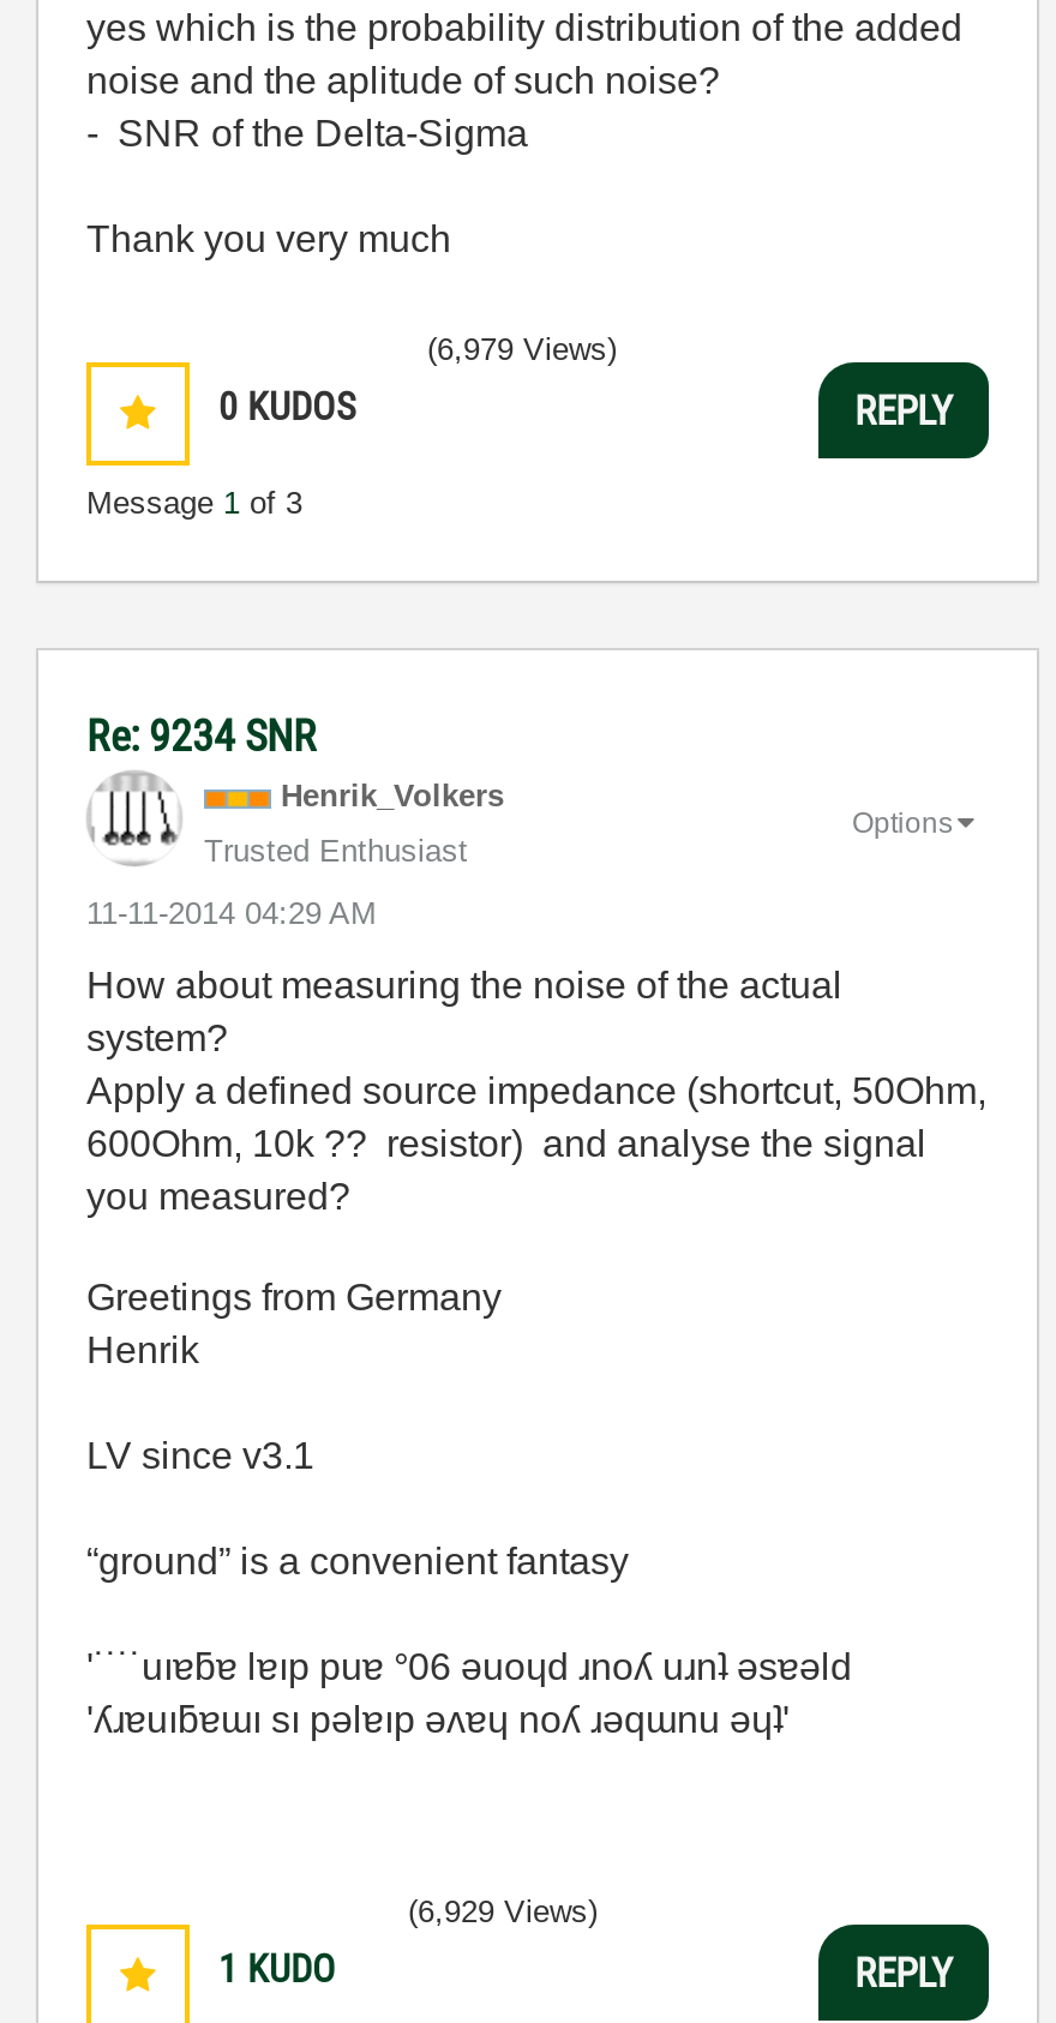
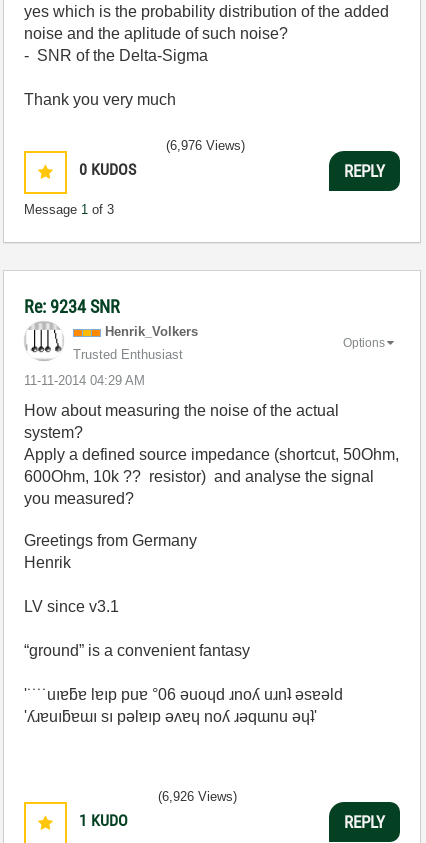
[427,331,617,367] (6,979 Views) -> [166,138,245,153] (6,976 Views)
[408,1893,598,1929] (6,929 Views) -> [158,789,237,804] (6,926 Views)

